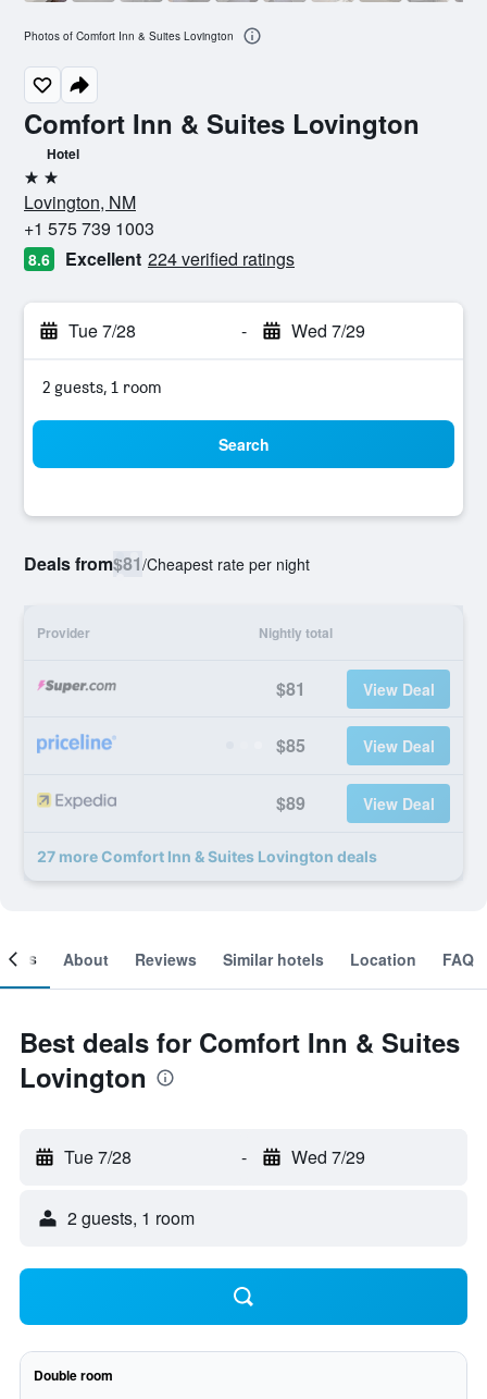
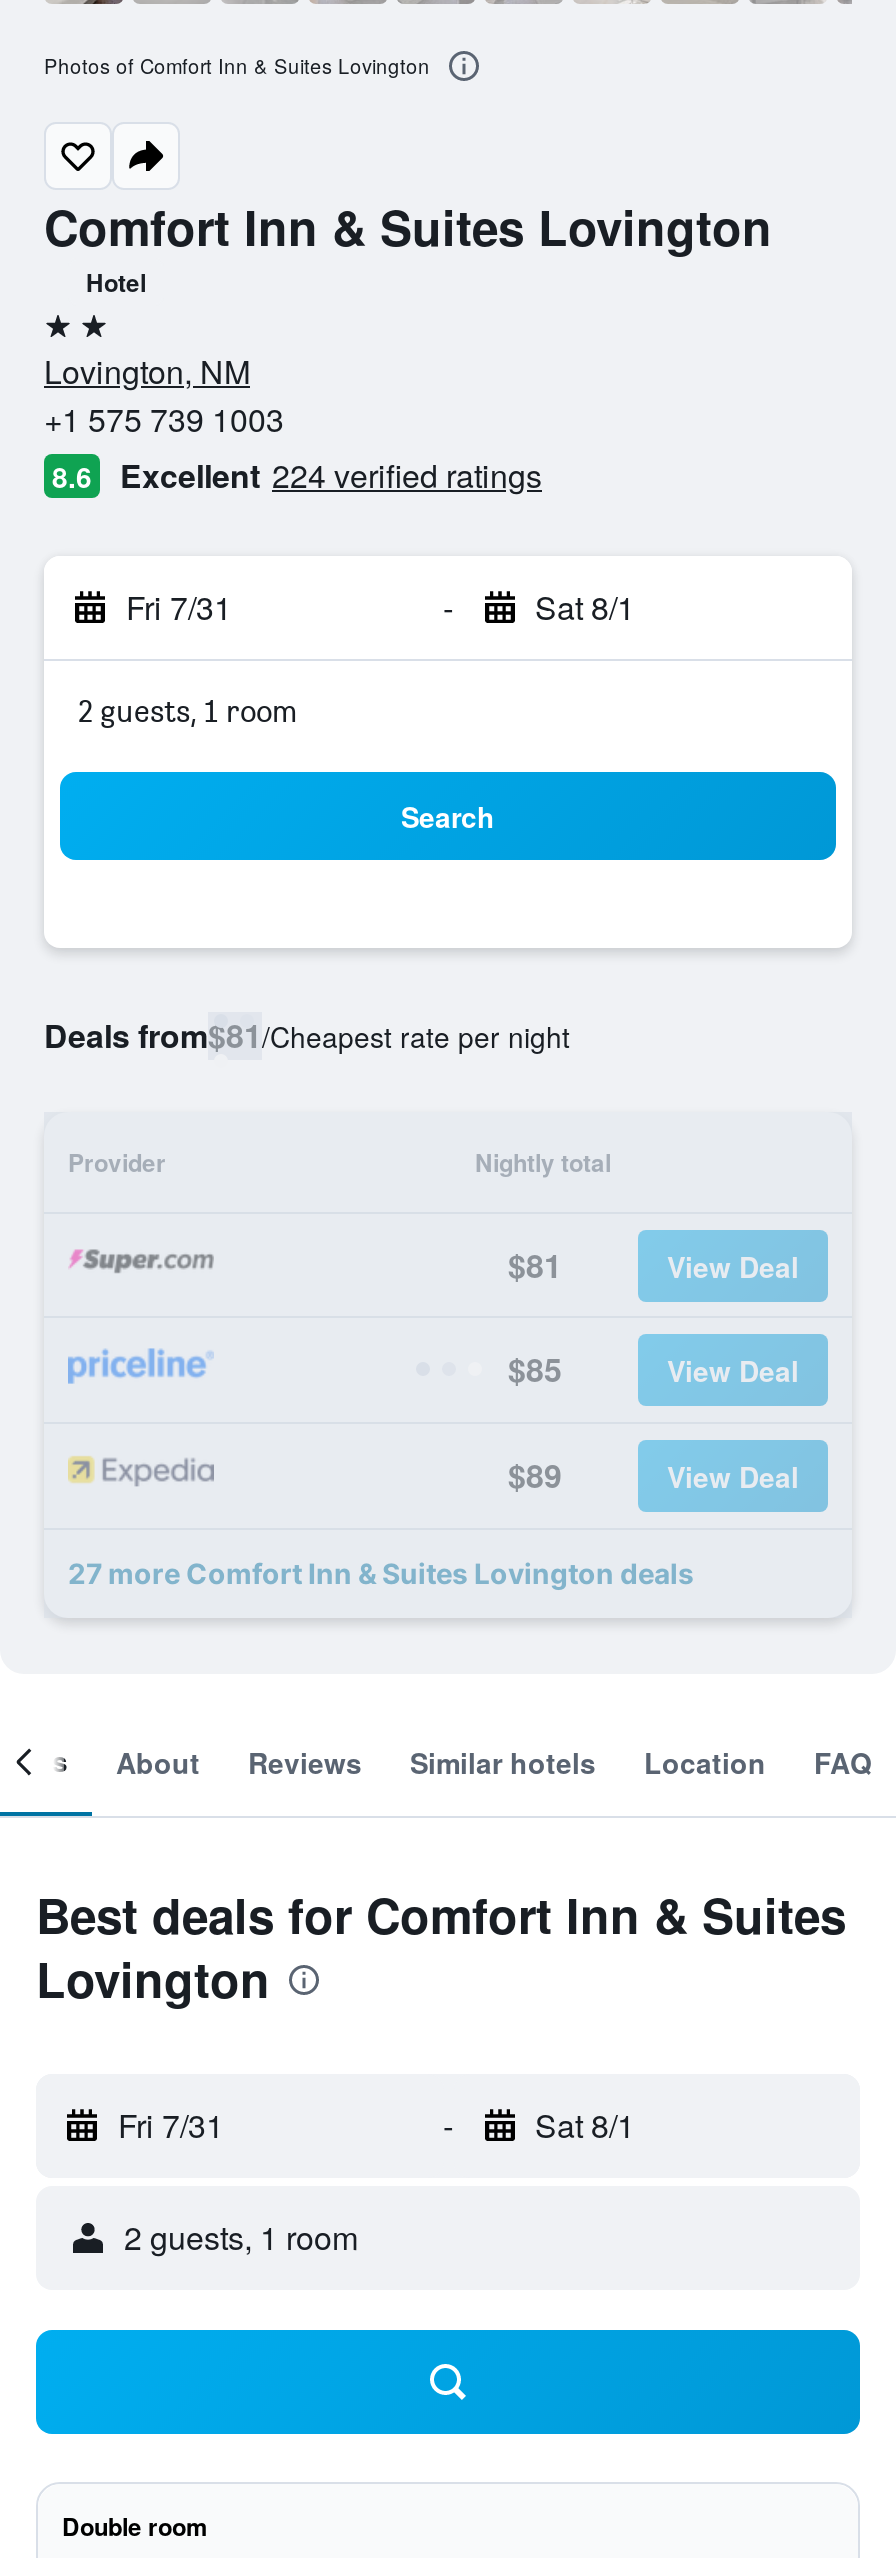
[68,318,136,343] Tue 7/28 -> [126,584,232,630] Fri 7/31
[291,318,365,343] Wed 7/29 -> [535,584,635,630] Sat 8/1
[64,1144,132,1169] Tue 7/28 -> [118,2102,224,2148] Fri 7/31
[291,1144,365,1169] Wed 7/29 -> [535,2102,635,2148] Sat 8/1

